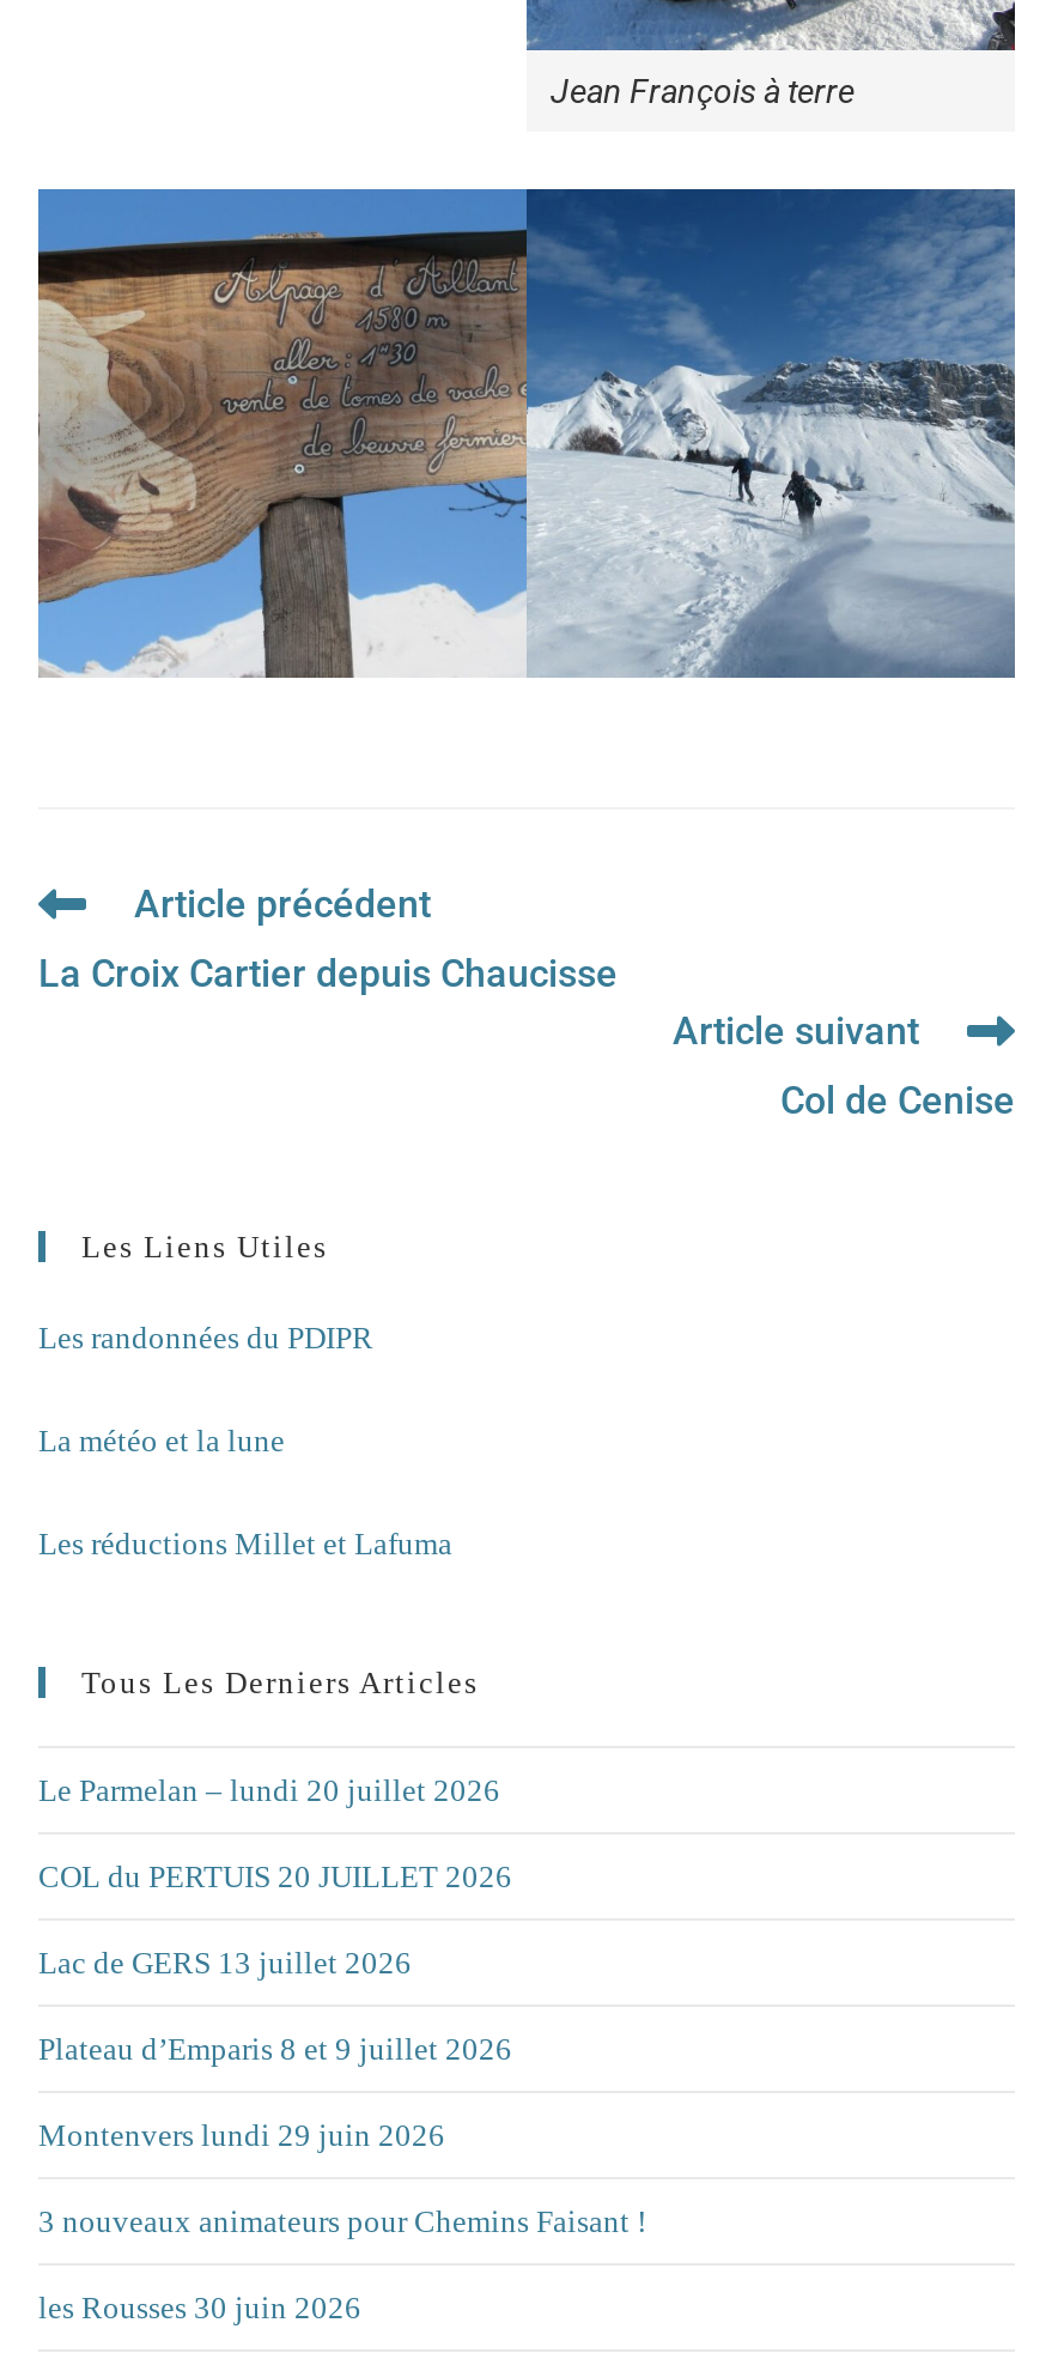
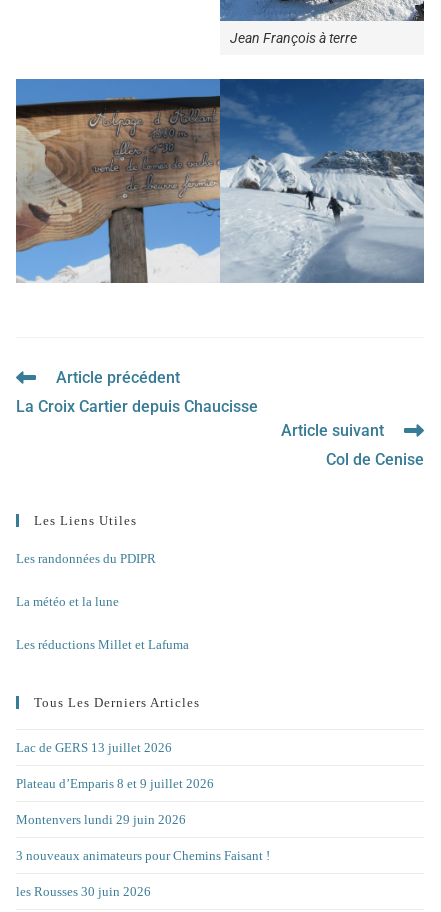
[38,1771,512,1893] Le Parmelan – lundi 20 juillet 2026 | COL du PERTUIS 20 JUILLET 2026 -> none

